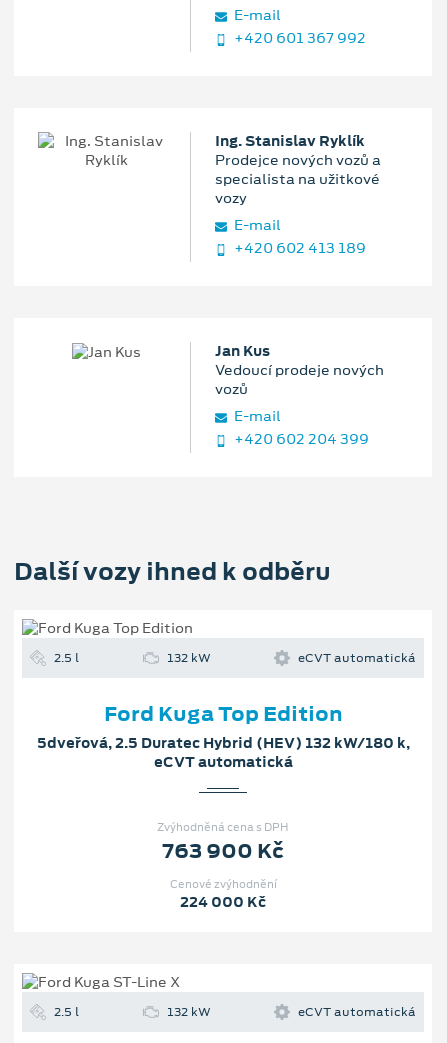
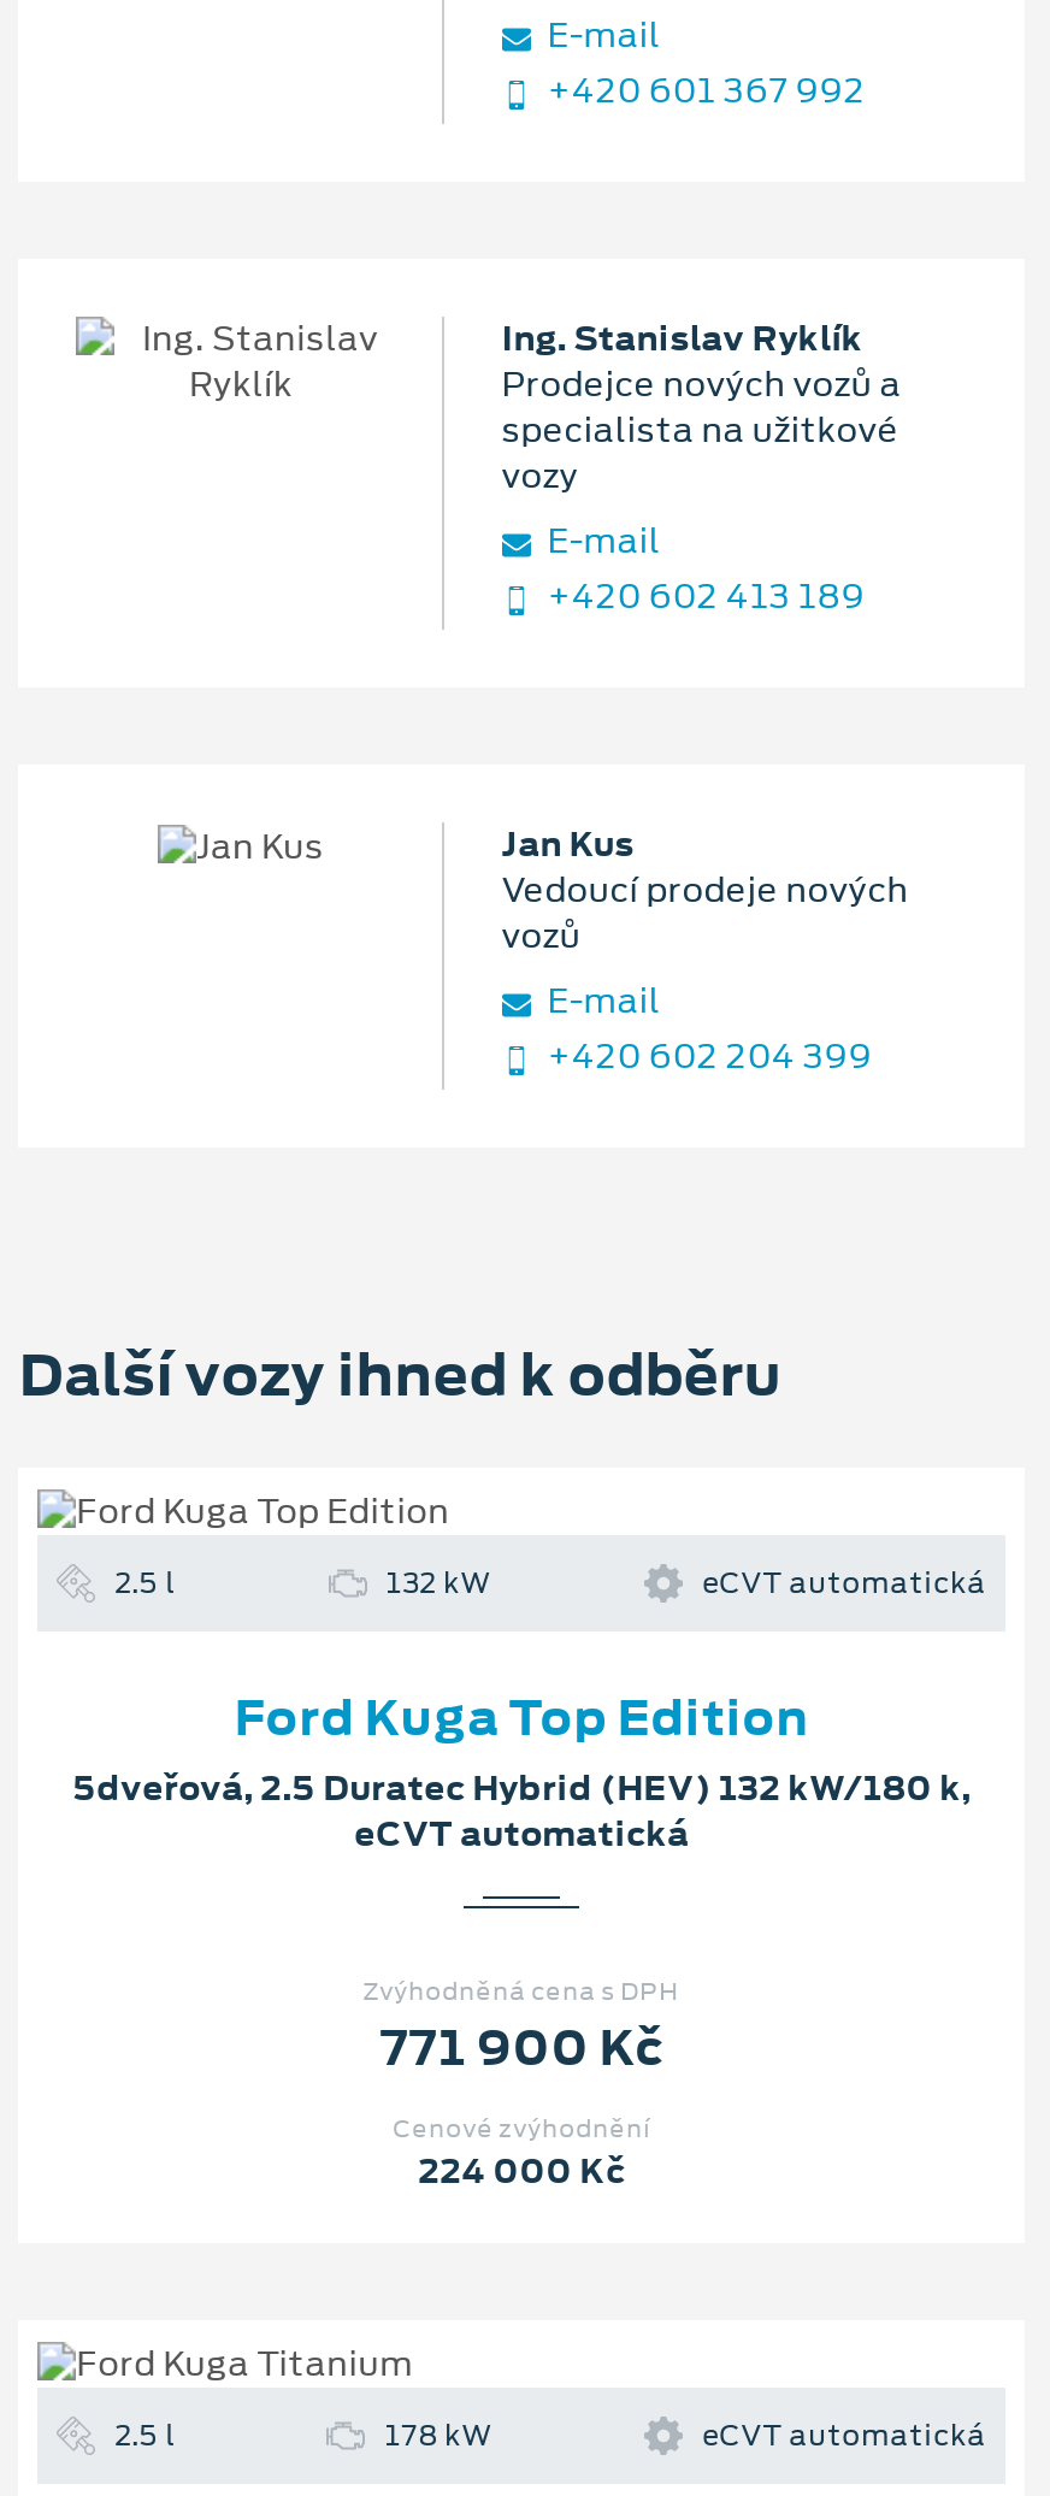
[162,837,284,865] 763 900 Kč -> [379,2014,663,2081] 771 900 Kč
[166,1004,210,1020] 132 kW -> [384,2416,492,2455] 178 kW

